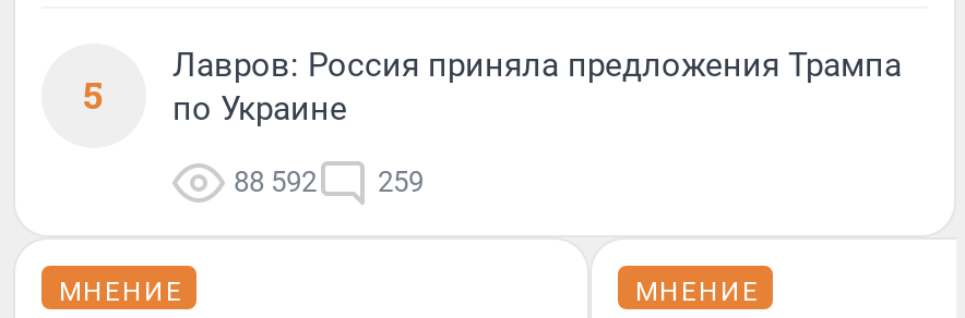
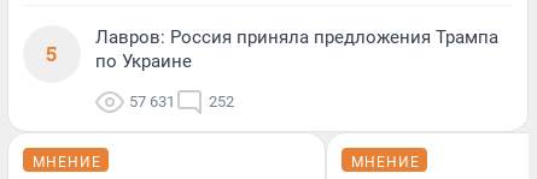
[234,165,317,198] 88 592 -> [129,92,175,110] 57 631
[378,165,424,198] 259 -> [209,92,234,110] 252

